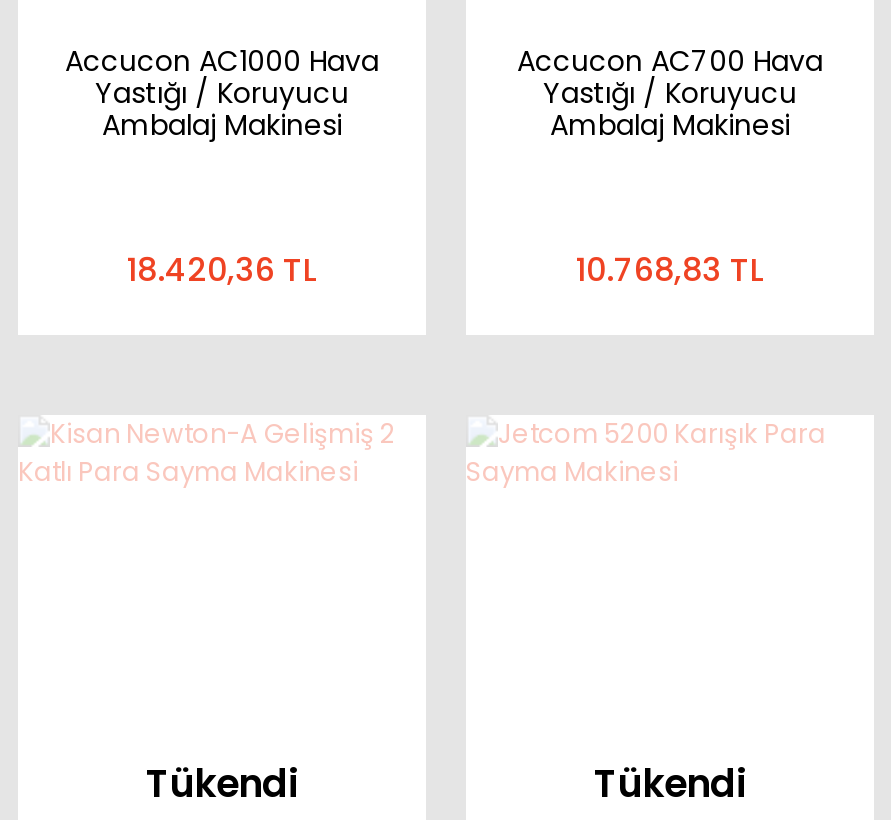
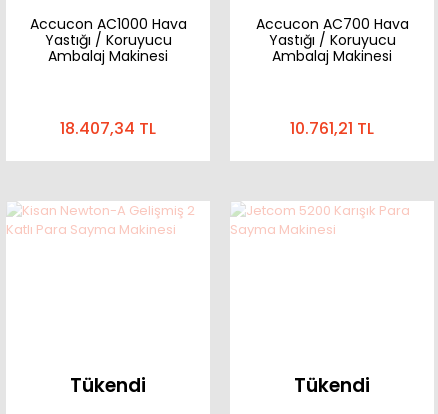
[127,247,317,293] 18.420,36 TL -> [60,117,156,140] 18.407,34 TL
[576,247,764,293] 10.768,83 TL -> [290,117,374,140] 10.761,21 TL

